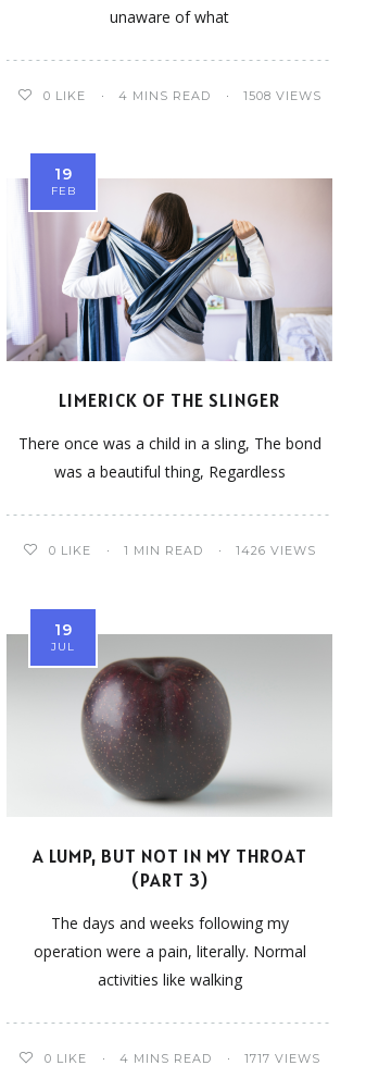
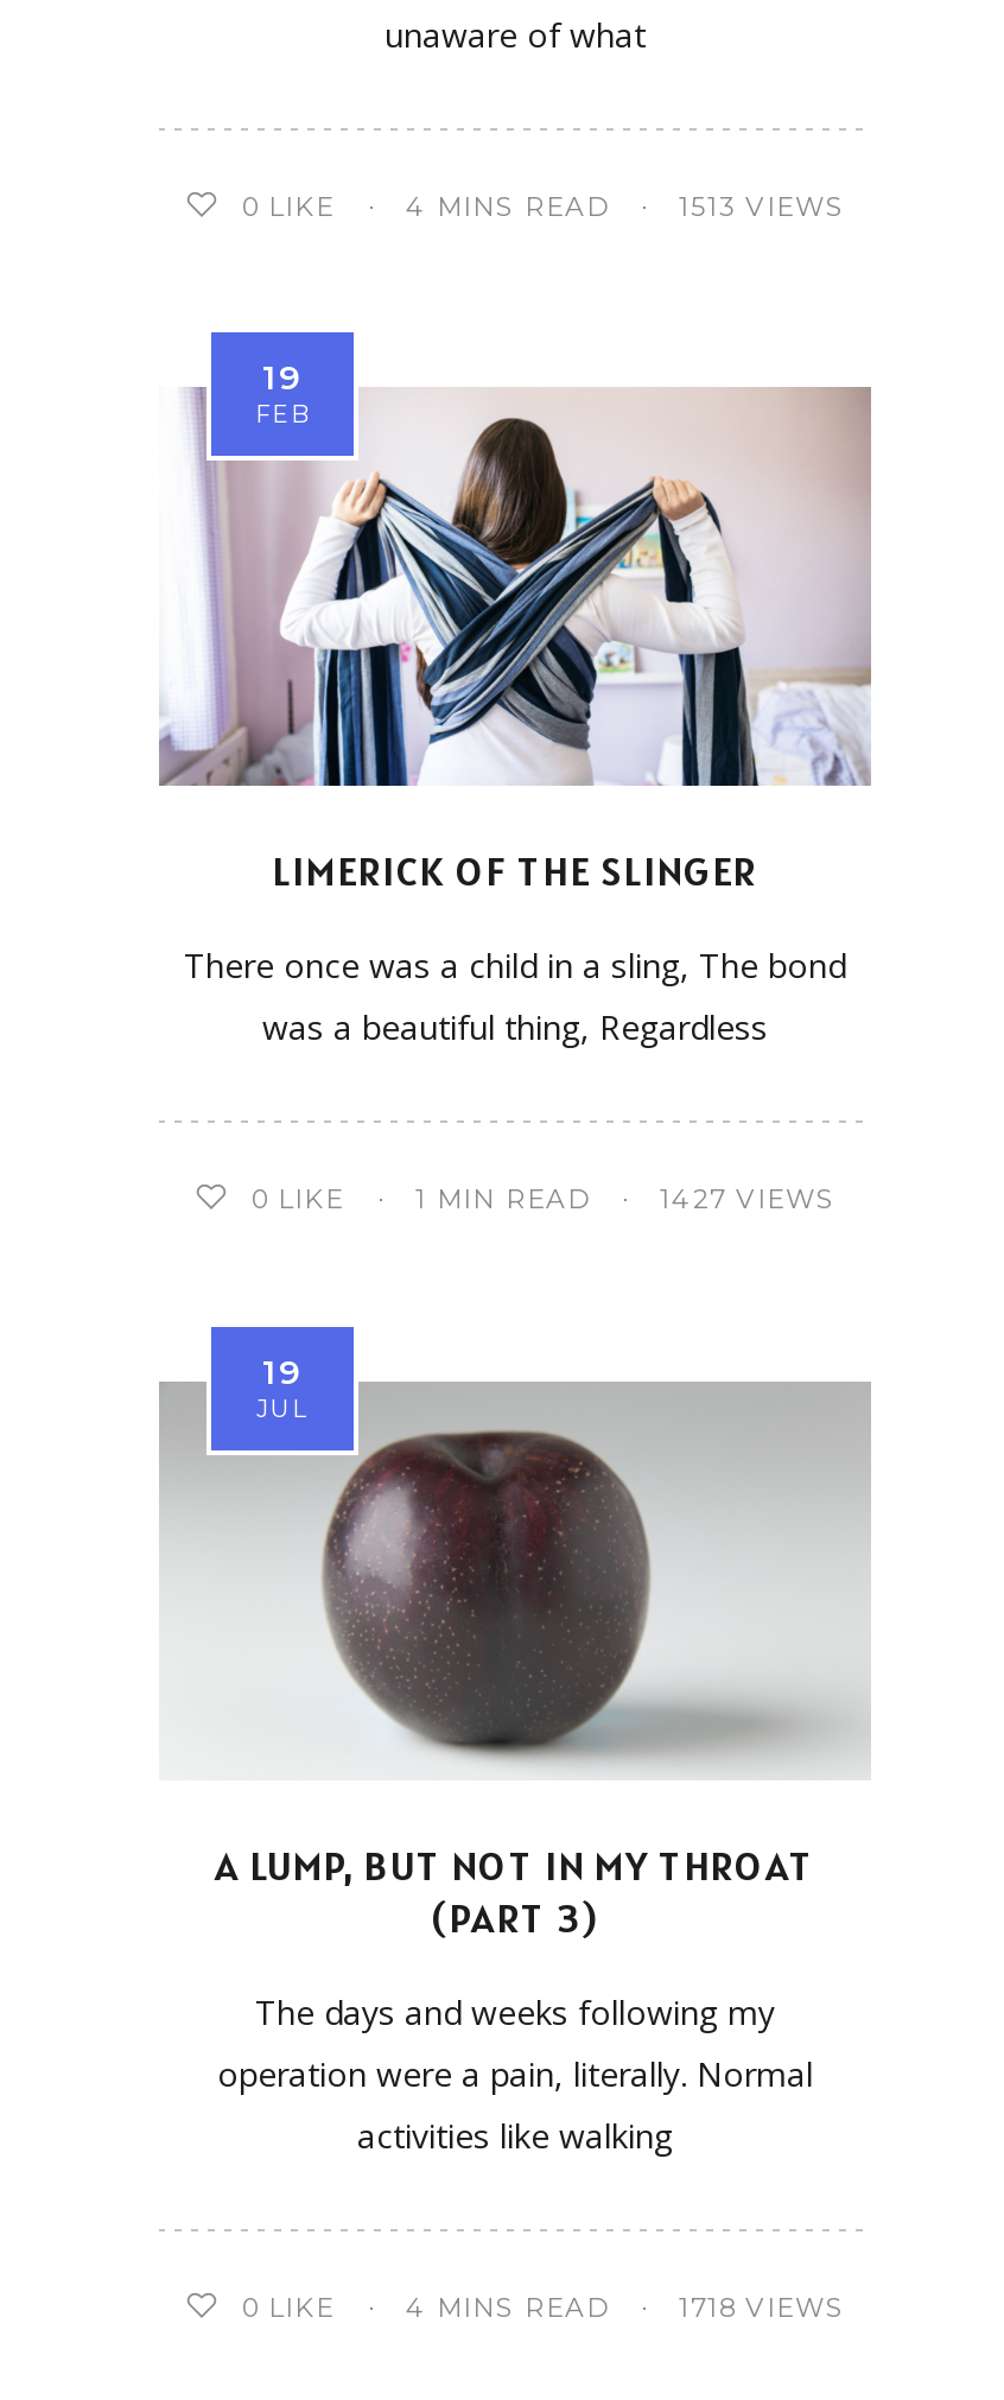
[243,88,321,103] 1508 VIEWS -> [679,189,845,222] 1513 VIEWS
[236,542,316,558] 1426 VIEWS -> [660,1181,835,1215] 1427 VIEWS
[244,1050,320,1066] 1717 VIEWS -> [679,2290,845,2323] 1718 VIEWS

